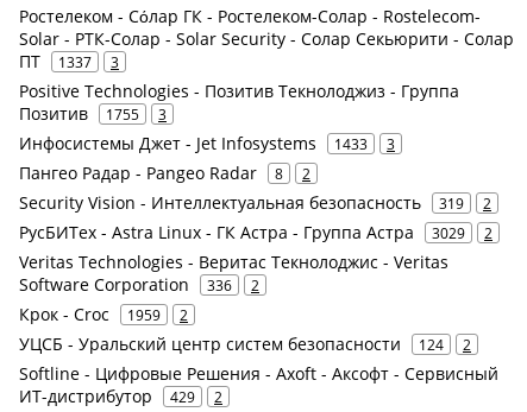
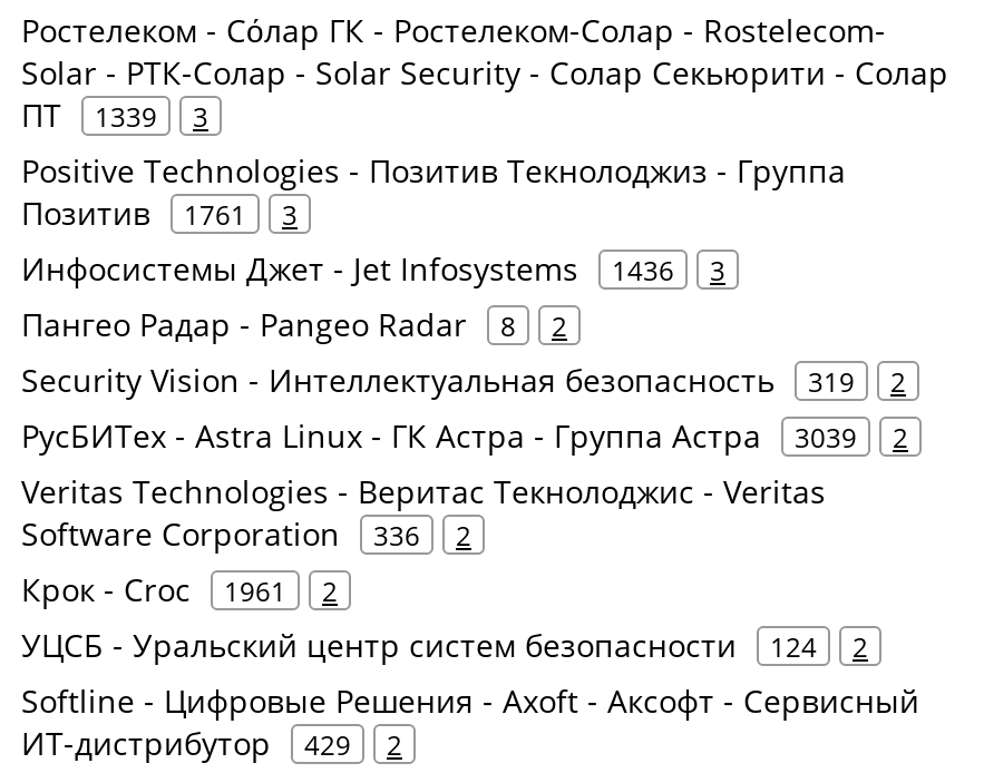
[19,50,119,73] ПТ 1337 3 -> [21,94,208,136] ПТ 1339 3
[19,102,167,125] Позитив 1755 3 -> [21,192,298,234] Позитив 1761 3
[19,132,395,154] Инфосистемы Джет - Jet Infosystems 1433 3 -> [21,247,725,290] Инфосистемы Джет - Jet Infosystems 1436 3
[19,221,493,244] РусБИТех - Astra Linux - ГК Астра - Группа Астра 3029 2 -> [21,415,908,457] РусБИТех - Astra Linux - ГК Астра - Группа Астра 3039 2
[19,303,188,325] Крок - Croc 1959 2 -> [21,568,338,611] Крок - Croc 1961 2

